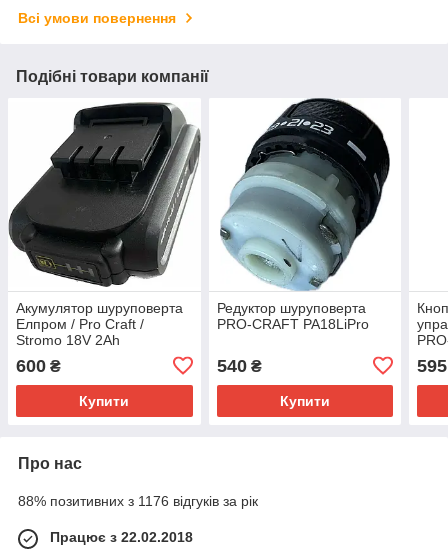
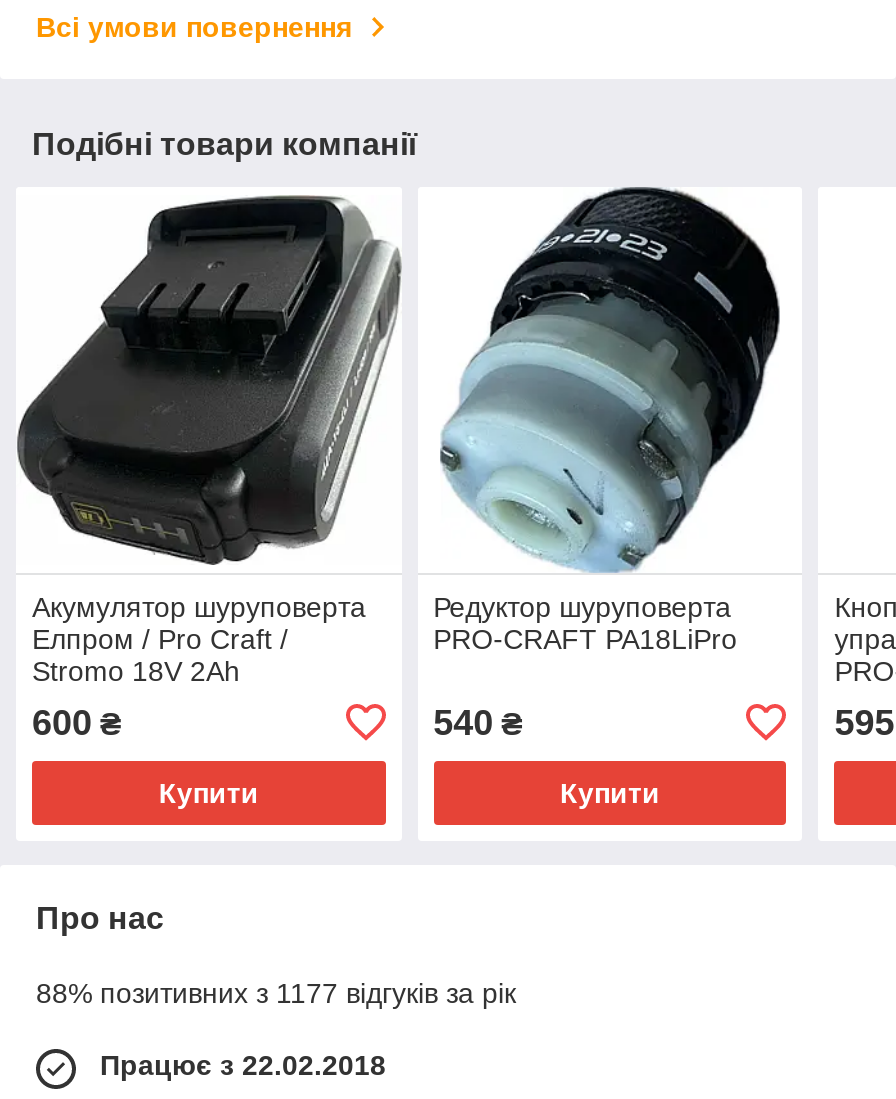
[18,493,258,509] 88% позитивних з 1176 відгуків за рік -> [36,977,516,1009] 88% позитивних з 1177 відгуків за рік

